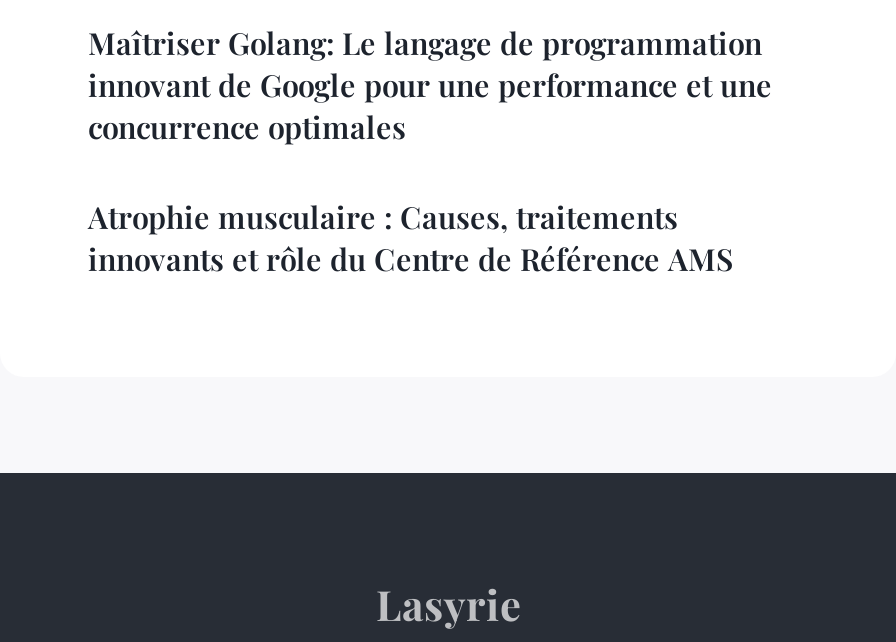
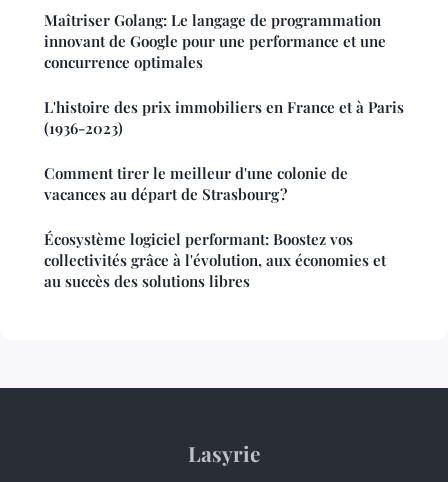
[88,197,734,279] Atrophie musculaire : Causes, traitements | innovants et rôle du Centre de Référence AMS -> [44,97,404,291] L'histoire des prix immobiliers en France et à Paris | (1936-2023) | Comment tirer le meilleur d'une colonie de | vacances au départ de Strasbourg ? | Écosystème logiciel performant: Boostez vos | collectivités grâce à l'évolution, aux économies et | au succès des solutions libres

